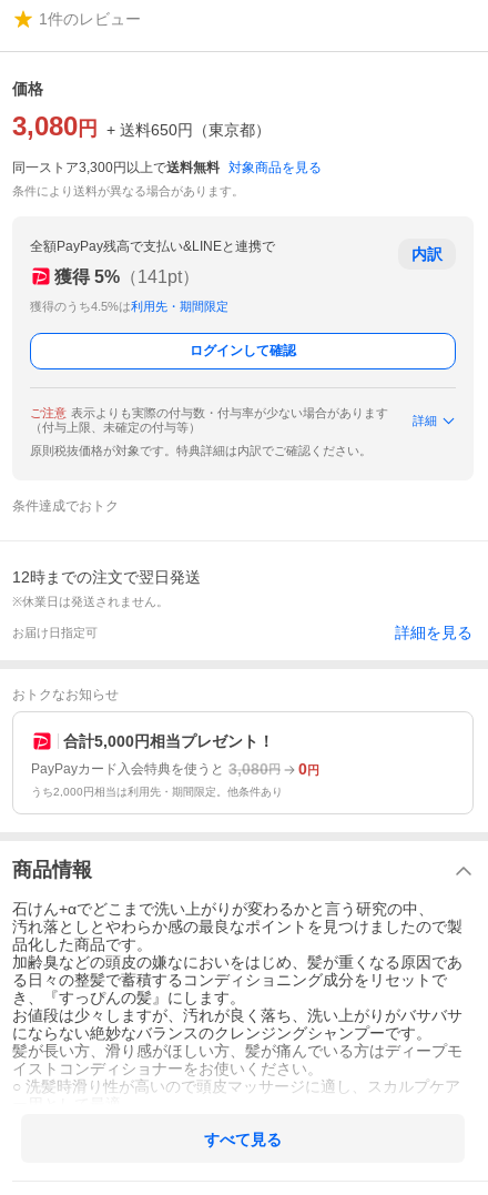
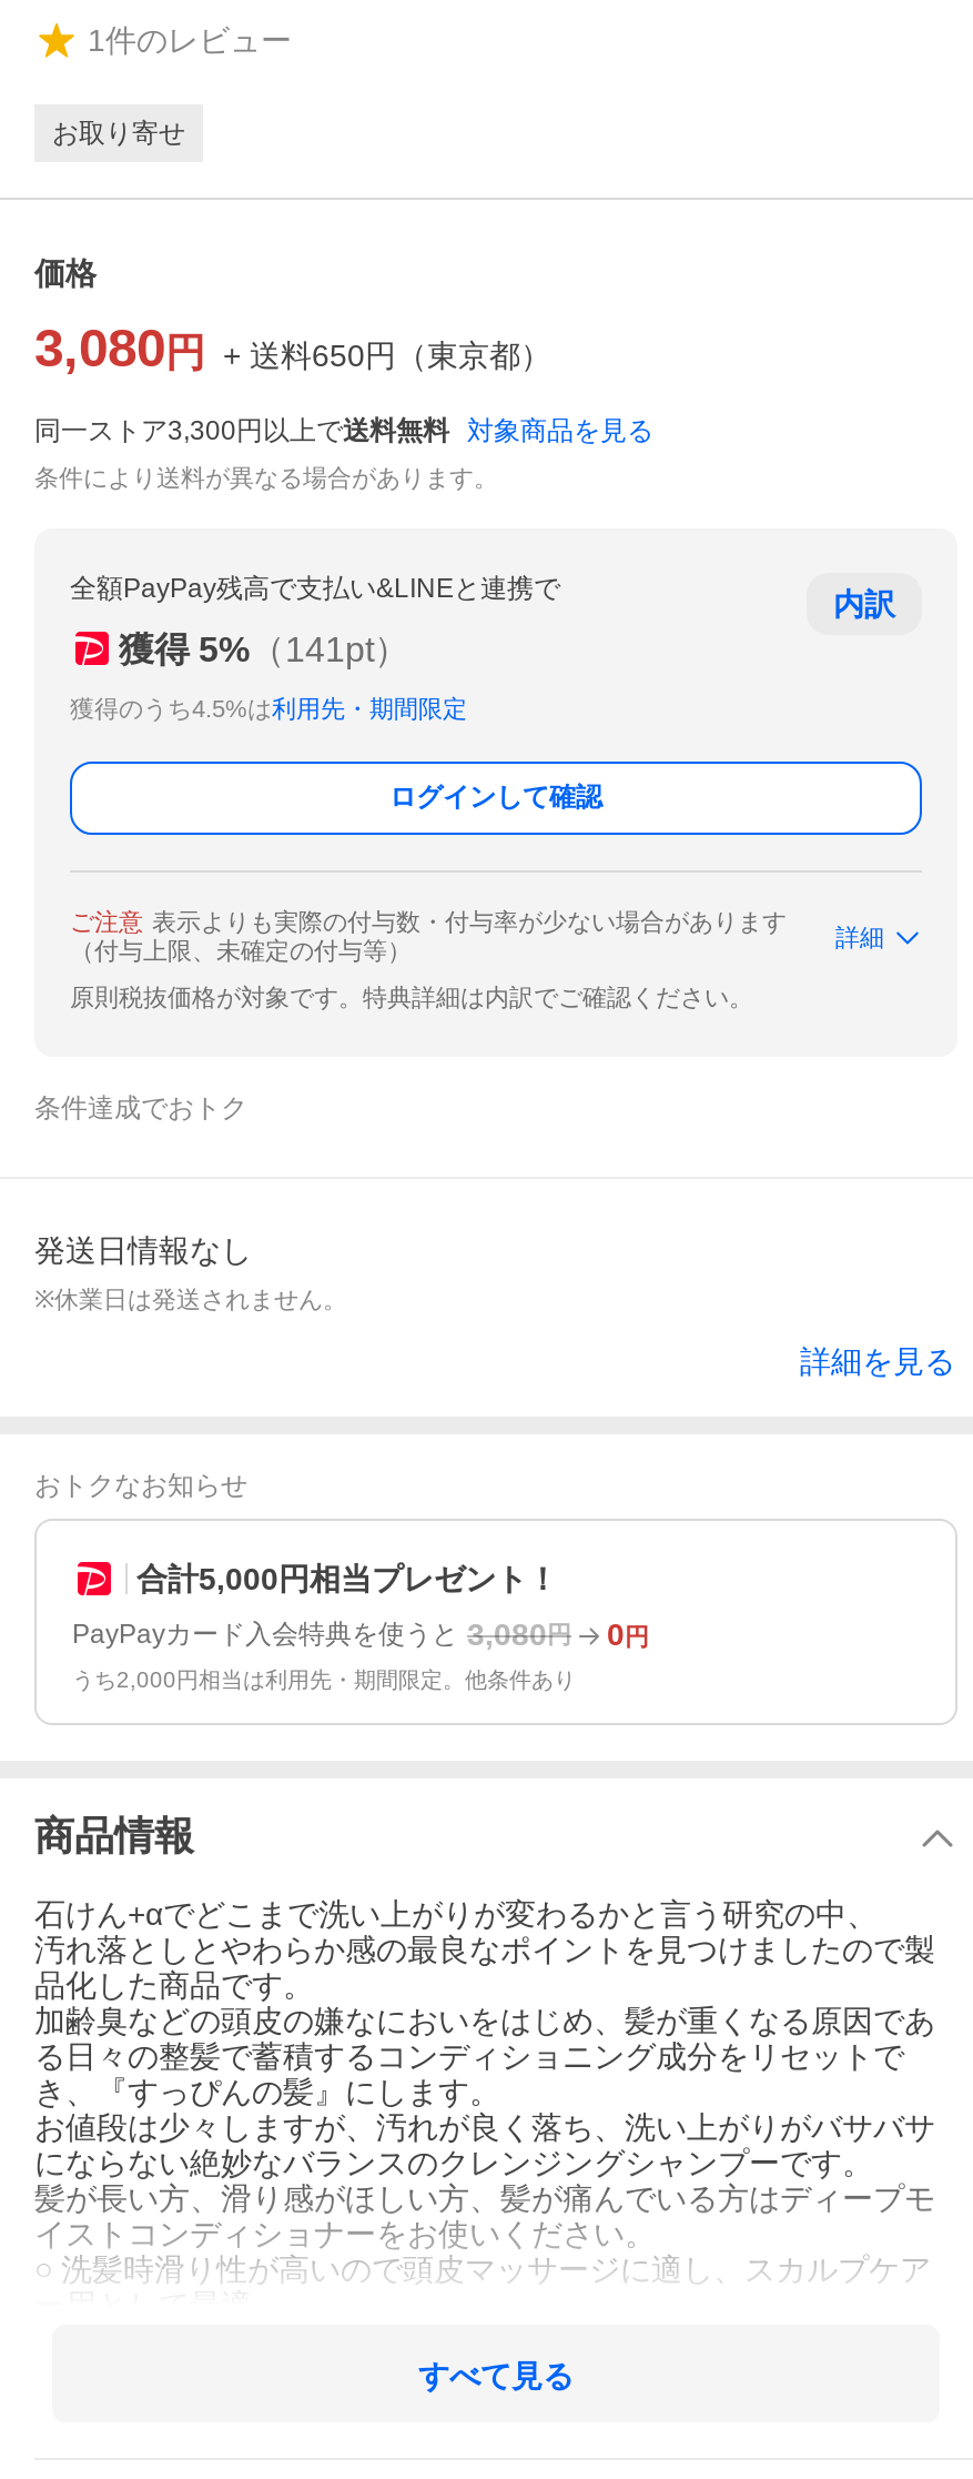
none -> [52,118,185,149] お取り寄せ
[12,568,201,586] 12時までの注文で翌日発送 -> [34,1232,252,1268] 発送日情報なし
[12,626,98,639] お届け日指定可 -> none

